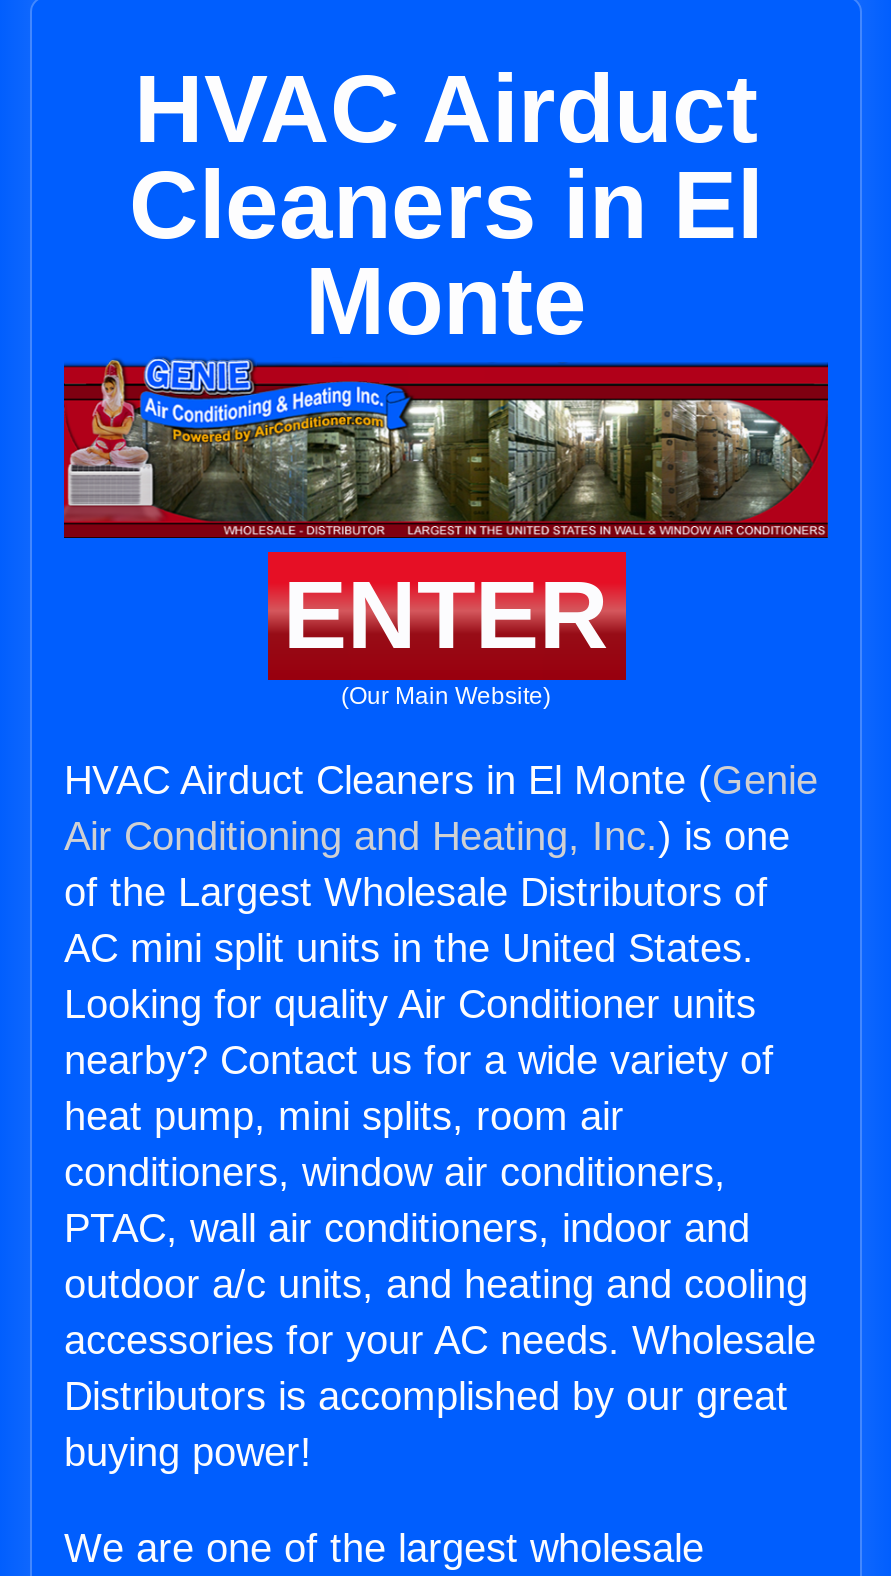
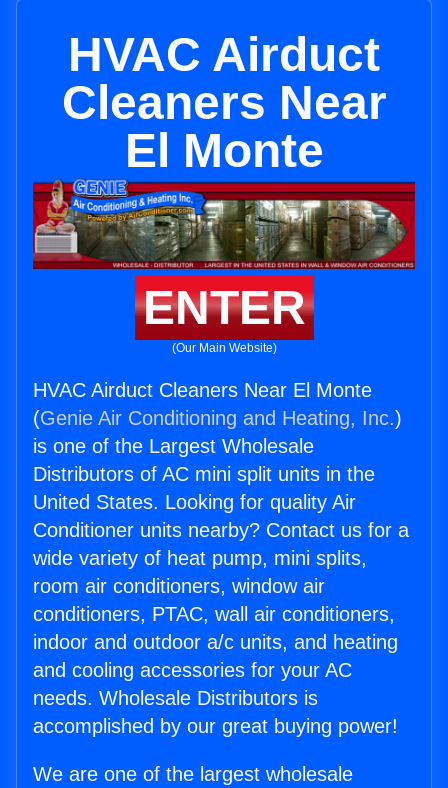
[129,152,763,354] Cleaners in El | Monte -> [61,76,386,177] Cleaners Near | El Monte
[64,758,818,1474] HVAC Airduct Cleaners in El Monte (Genie | Air Conditioning and Heating, Inc.) is one | of the Largest Wholesale Distributors of | AC mini split units in the United States. | Looking for quality Air Conditioner units | nearby? Contact us for a wide variety of | heat pump, mini splits, room air | conditioners, window air conditioners, | PTAC, wall air conditioners, indoor and | outdoor a/c units, and heating and cooling | accessories for your AC needs. Wholesale | Distributors is accomplished by our great | buying power! -> [33,379,409,737] HVAC Airduct Cleaners Near El Monte | (Genie Air Conditioning and Heating, Inc.) | is one of the Largest Wholesale | Distributors of AC mini split units in the | United States. Looking for quality Air | Conditioner units nearby? Contact us for a | wide variety of heat pump, mini splits, | room air conditioners, window air | conditioners, PTAC, wall air conditioners, | indoor and outdoor a/c units, and heating | and cooling accessories for your AC | needs. Wholesale Distributors is | accomplished by our great buying power!

